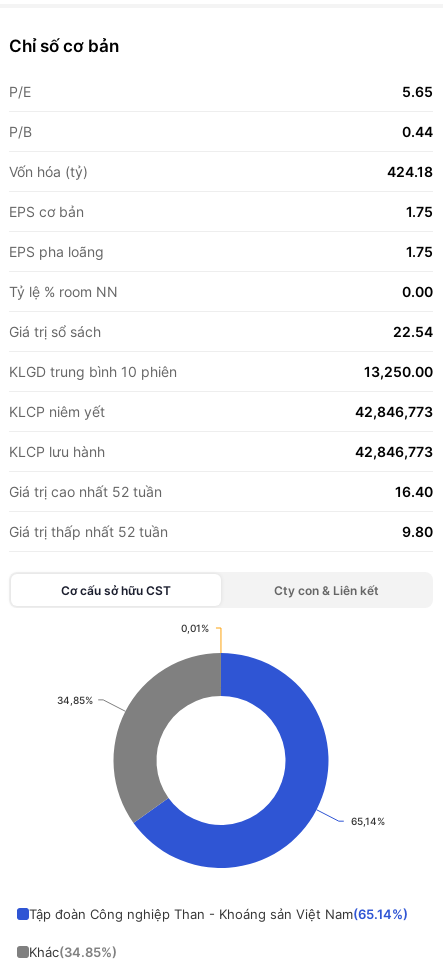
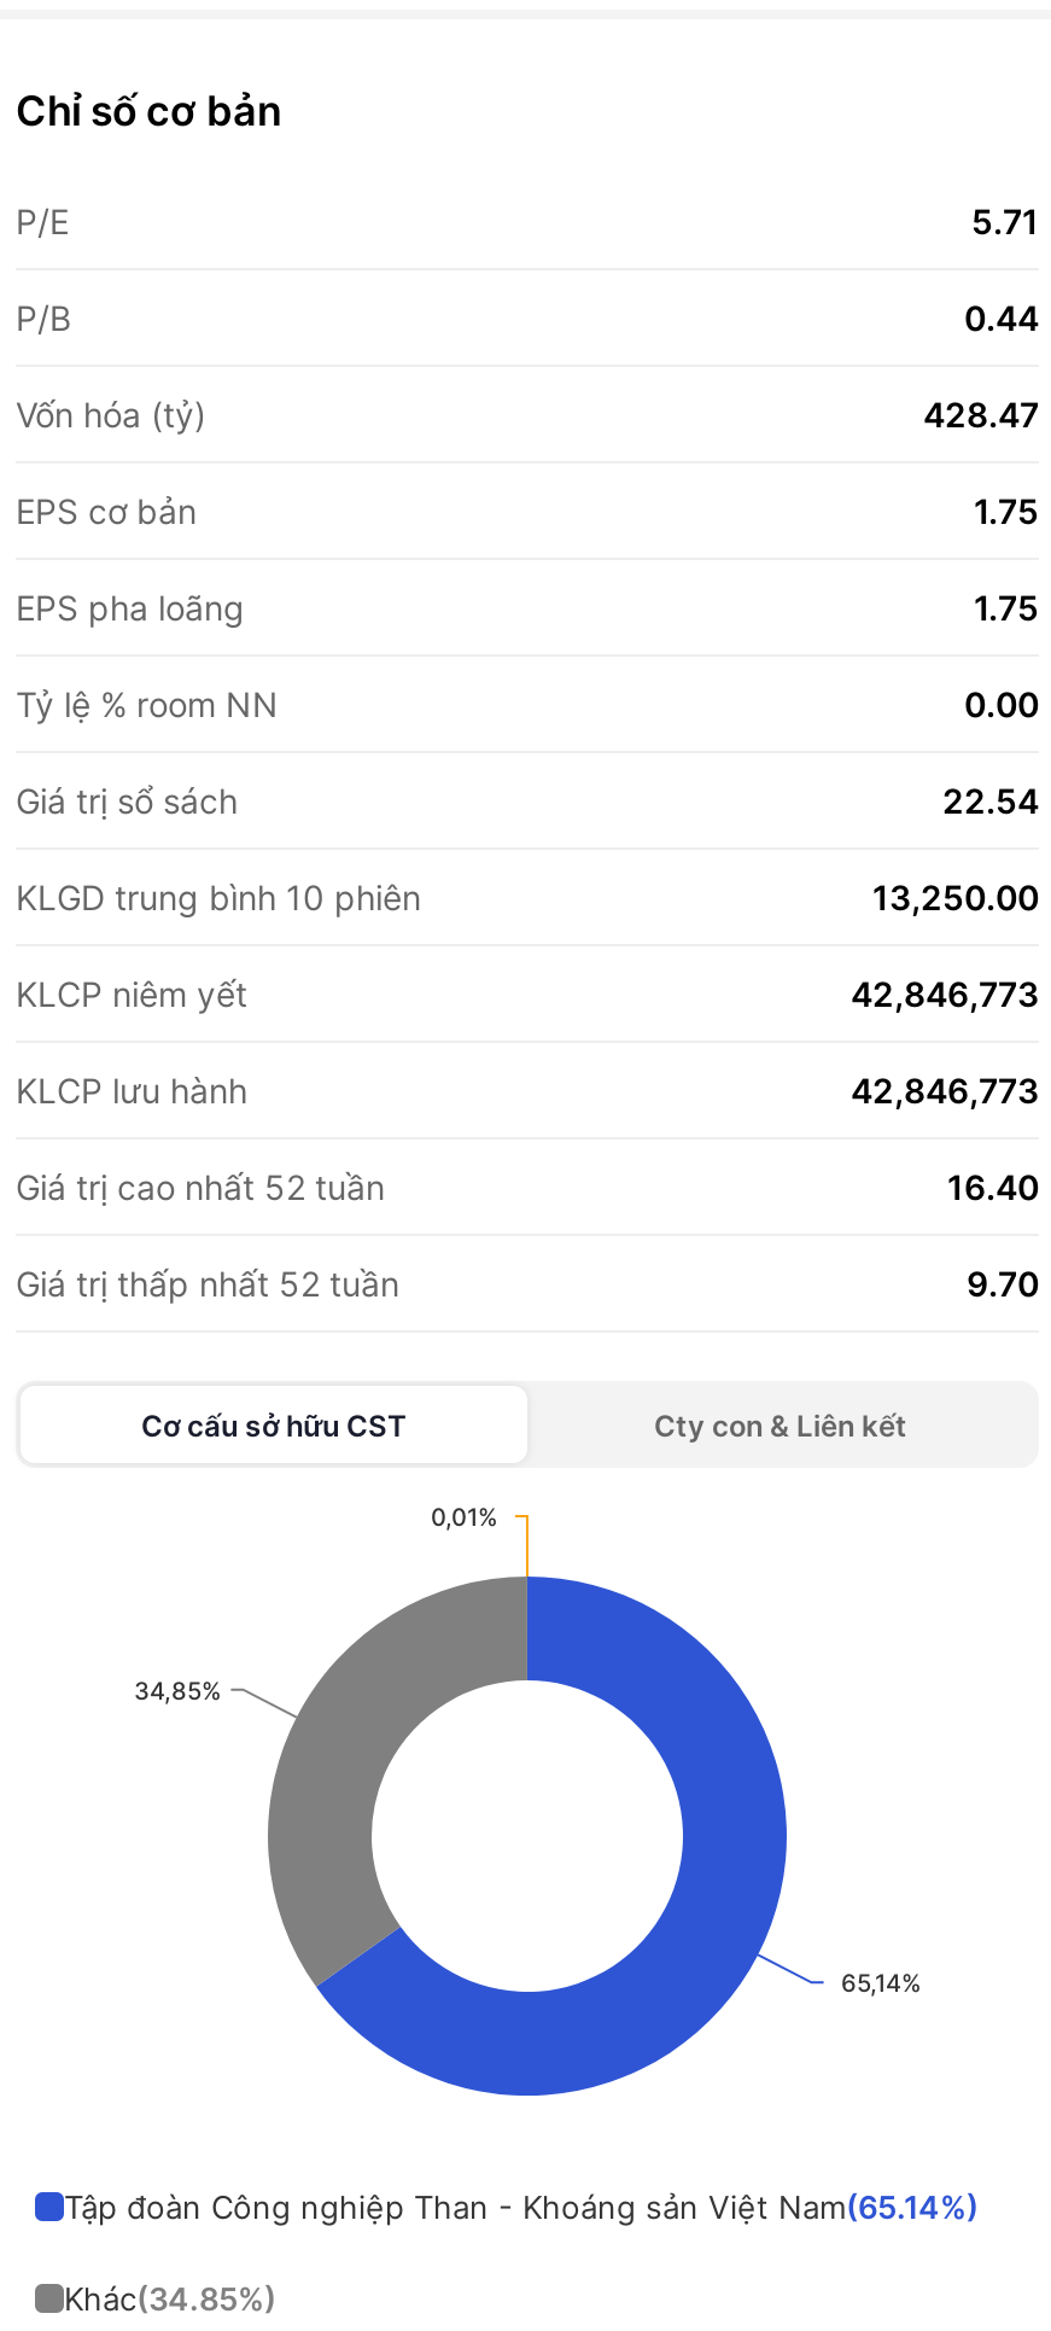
[402,83,433,100] 5.65 -> [971,201,1039,242] 5.71
[387,163,433,180] 424.18 -> [923,394,1039,435] 428.47
[402,523,433,540] 9.80 -> [967,1263,1039,1304] 9.70

